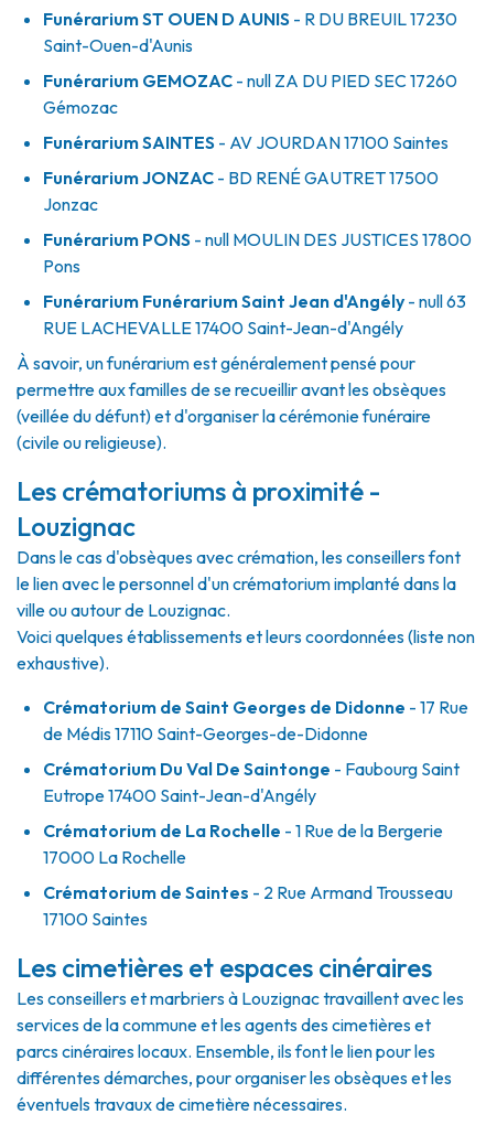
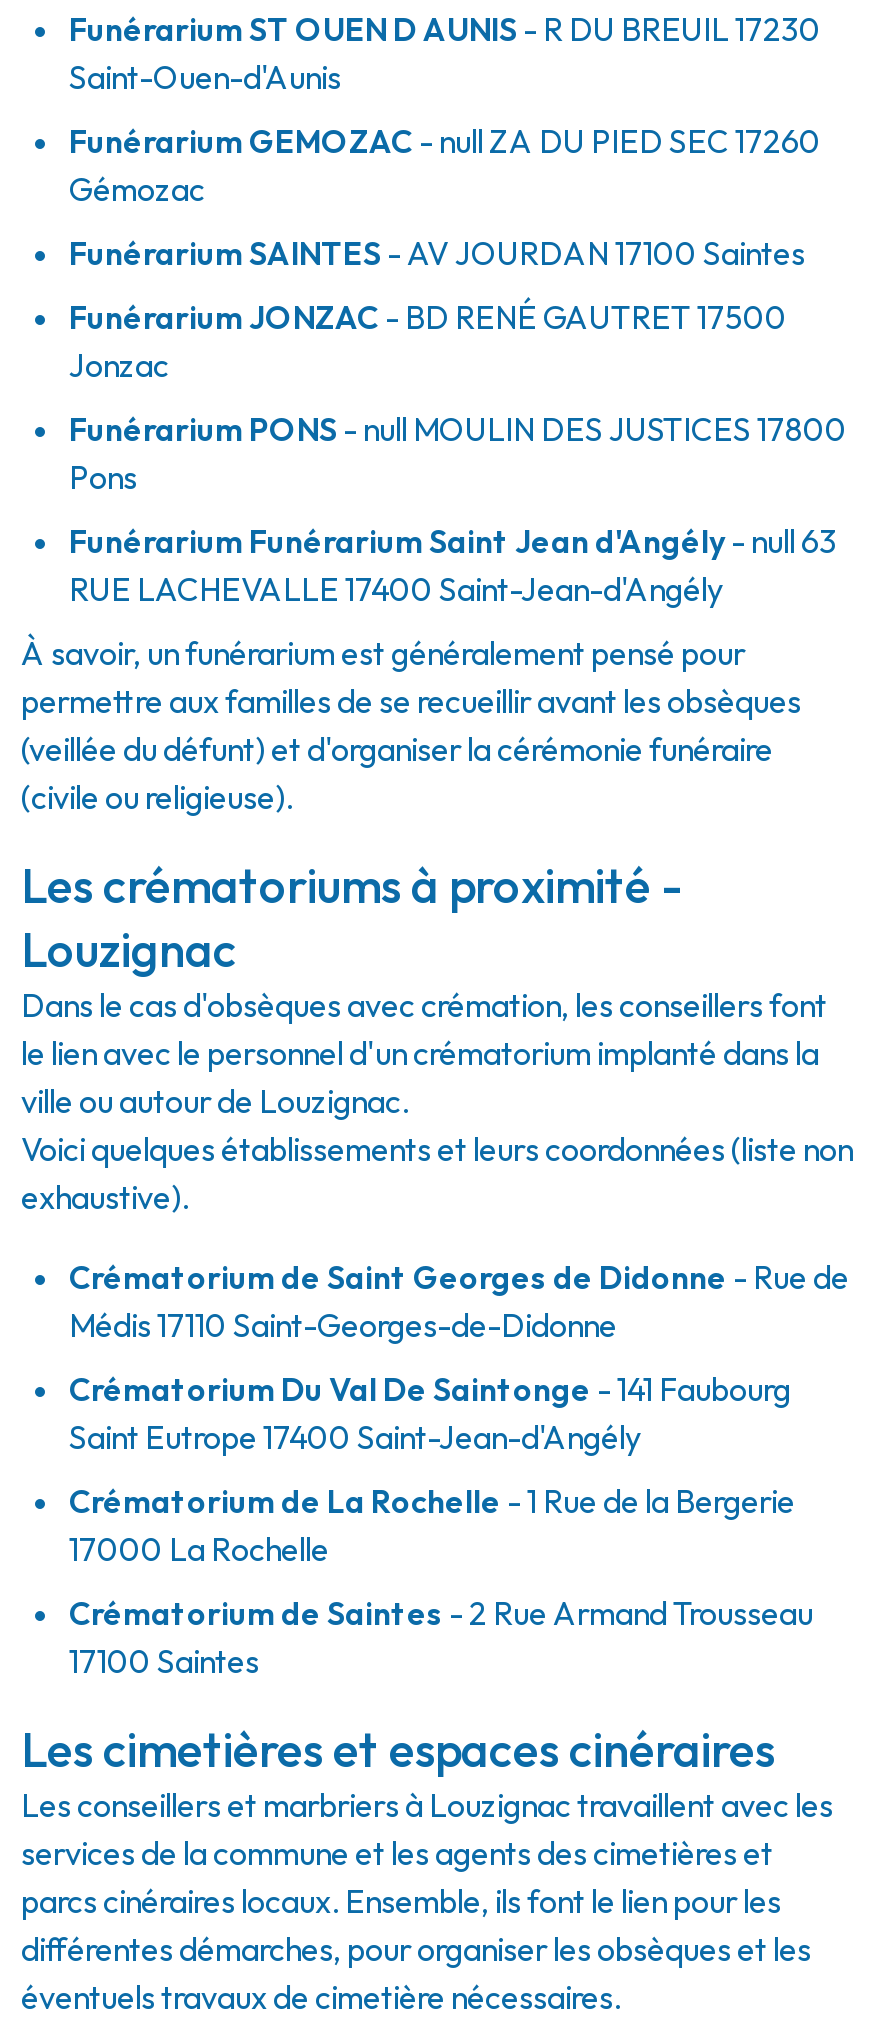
[43,696,468,744] Crématorium de Saint Georges de Didonne - 17 Rue | de Médis 17110 Saint-Georges-de-Didonne -> [69,1257,849,1345] Crématorium de Saint Georges de Didonne - Rue de | Médis 17110 Saint-Georges-de-Didonne
[43,758,460,806] Crématorium Du Val De Saintonge - Faubourg Saint | Eutrope 17400 Saint-Jean-d'Angély -> [69,1369,791,1457] Crématorium Du Val De Saintonge - 141 Faubourg | Saint Eutrope 17400 Saint-Jean-d'Angély

